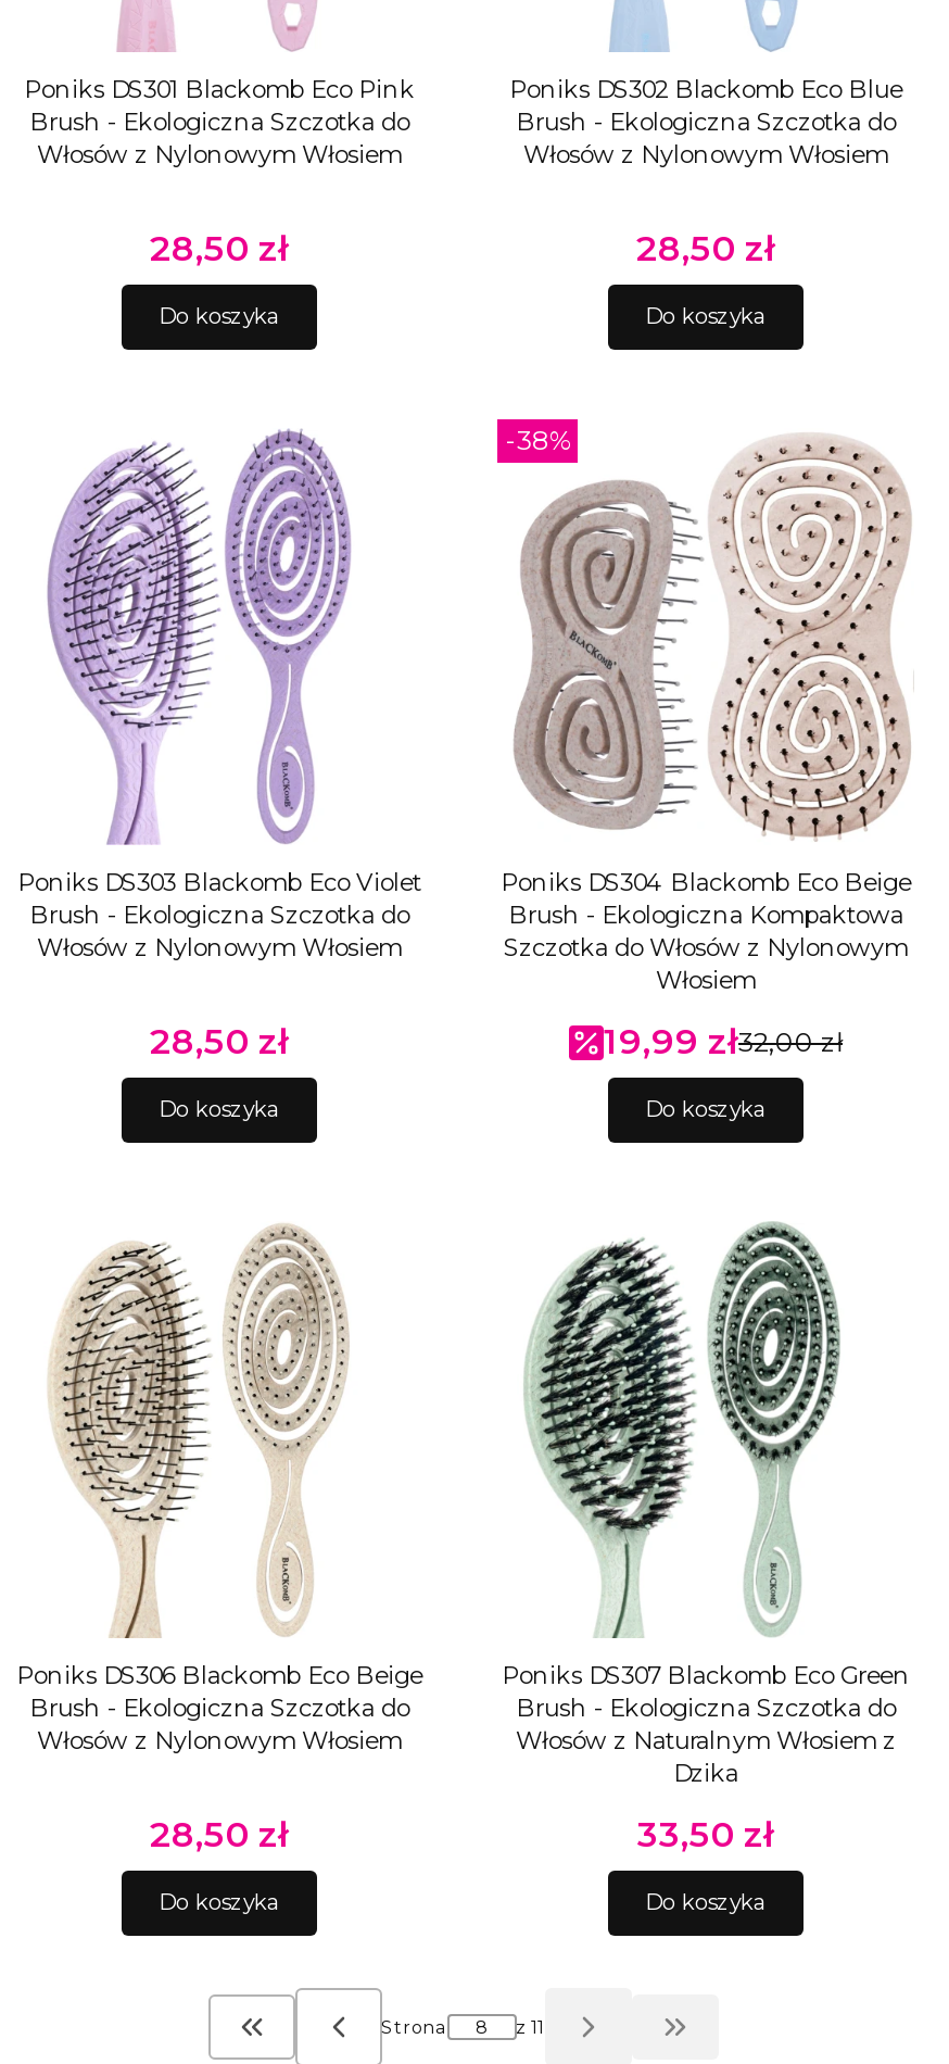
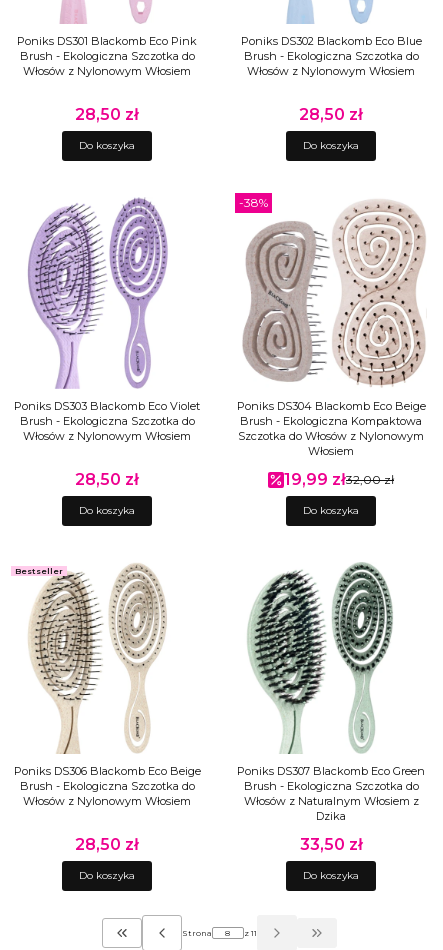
none -> [15,566,63,576] Bestseller

